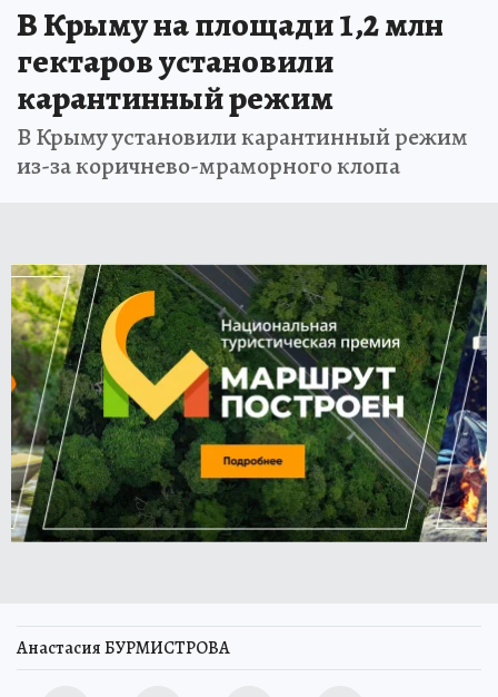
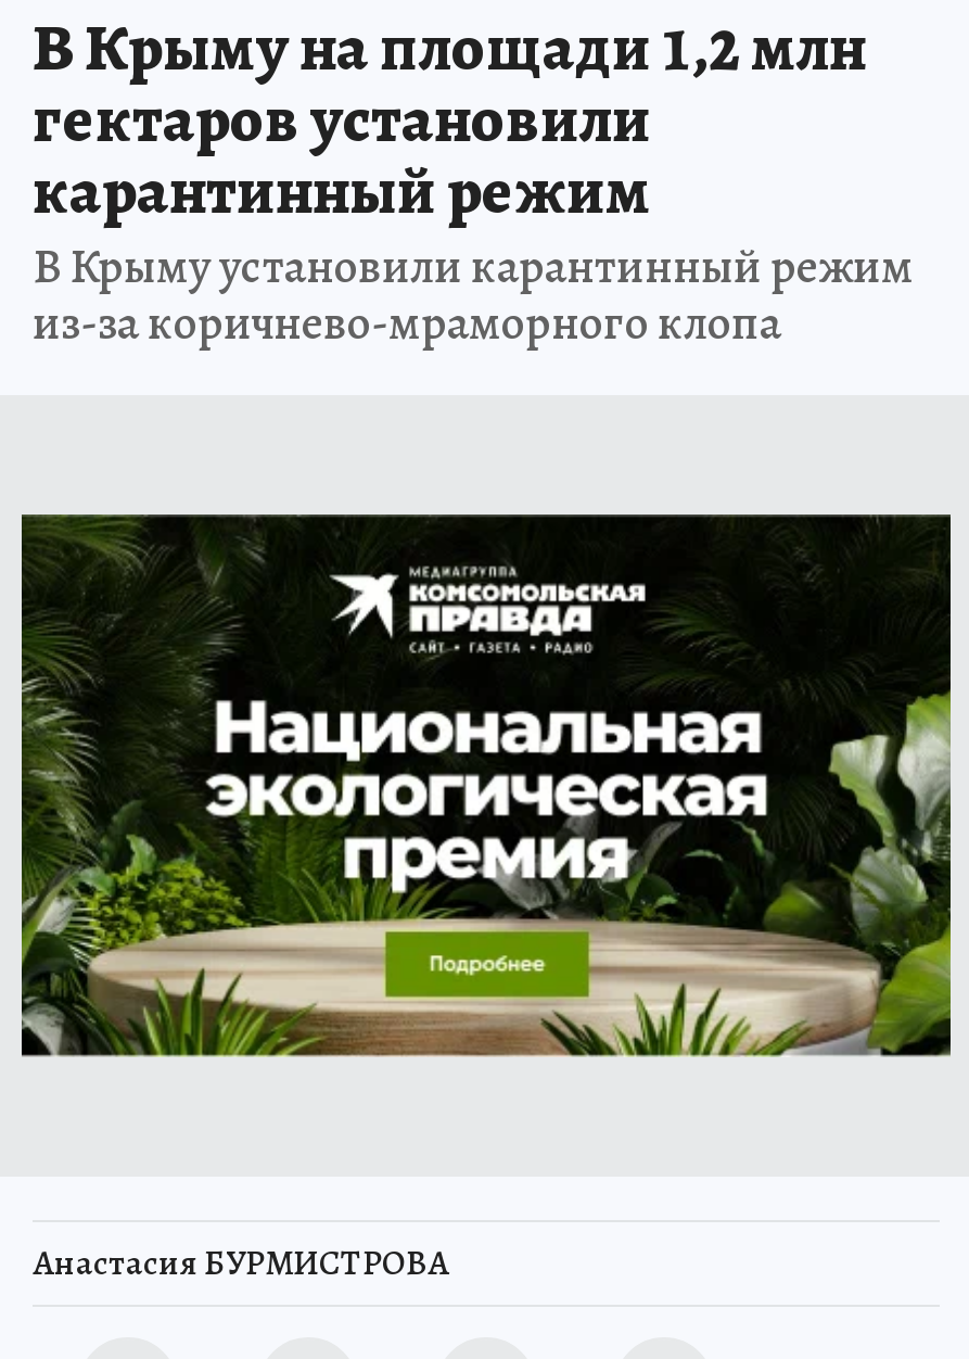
[10,264,488,543] [image] -> [20,512,953,1057] [image]

